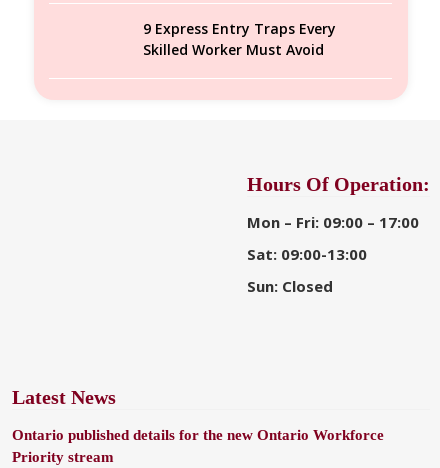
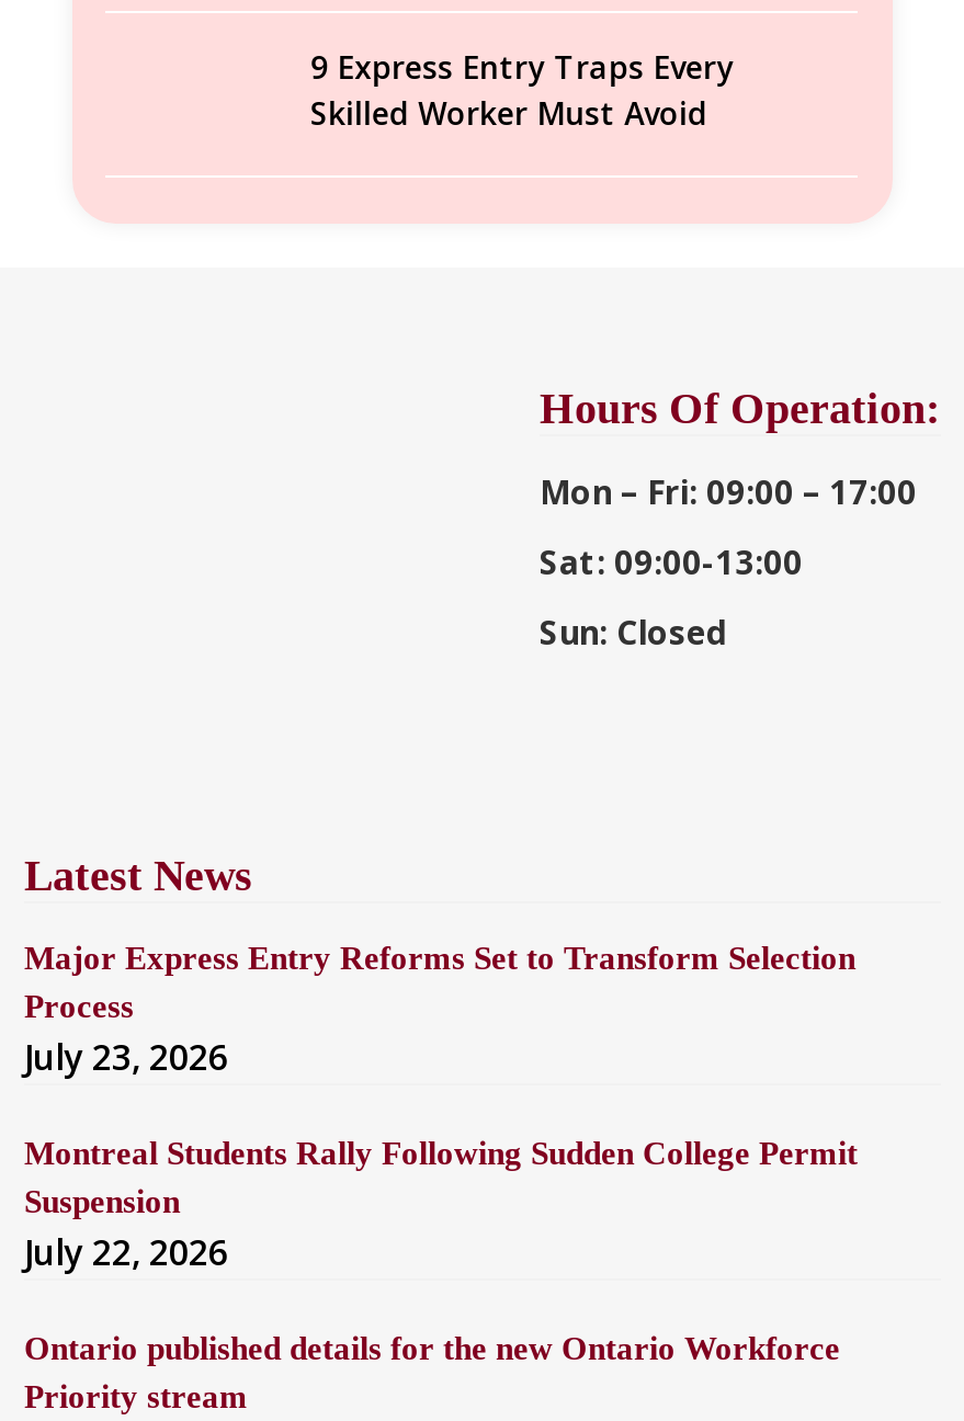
none -> [24,940,858,1276] Major Express Entry Reforms Set to Transform Selection | Process | July 23, 2026 | Montreal Students Rally Following Sudden College Permit | Suspension | July 22, 2026

